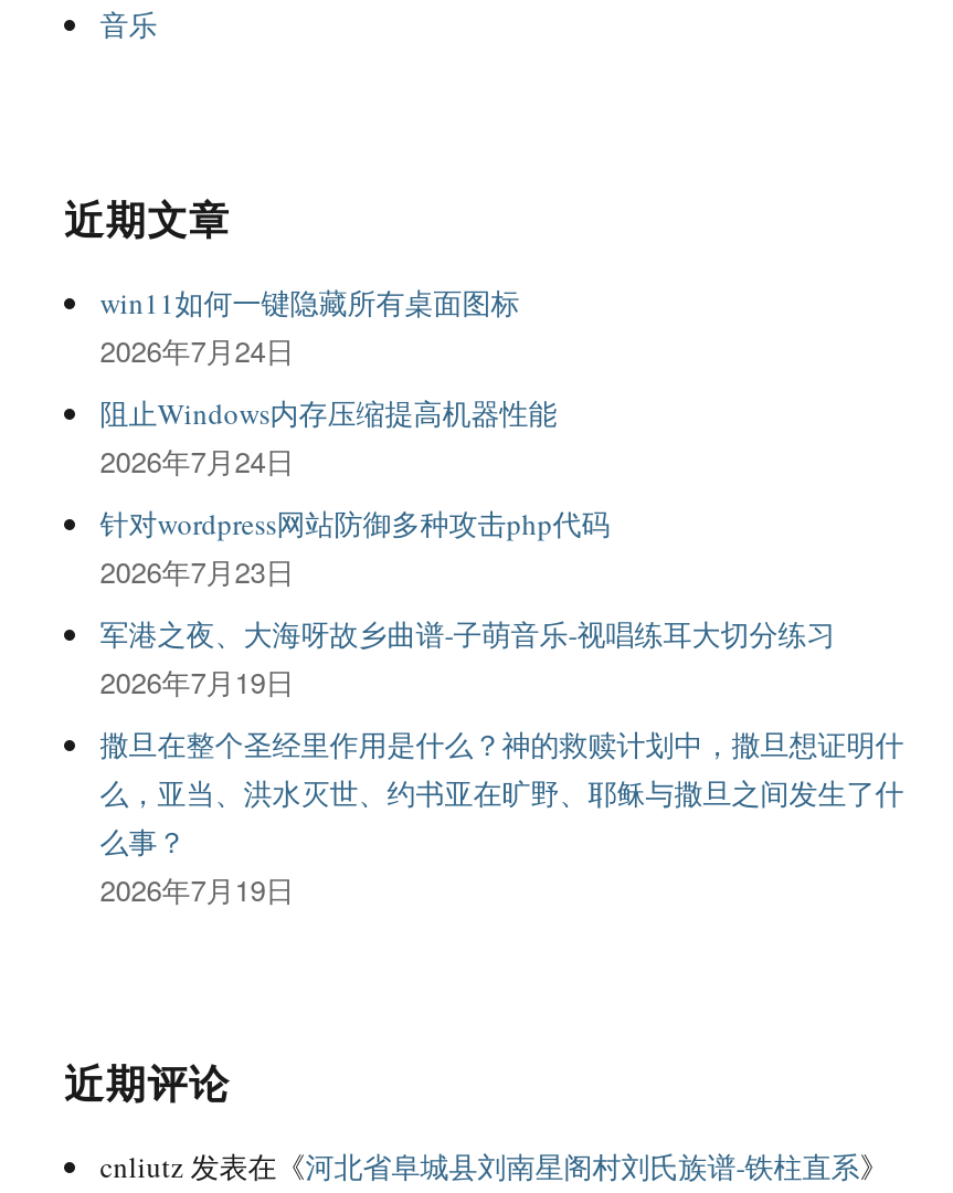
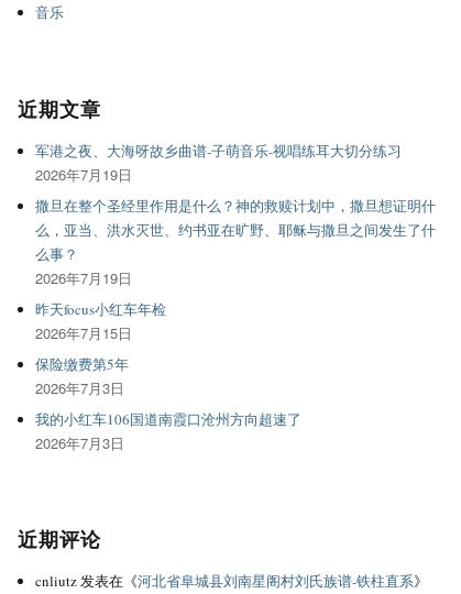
[100,283,610,593] win11如何一键隐藏所有桌面图标 | 2026年7月24日 | 阻止Windows内存压缩提高机器性能 | 2026年7月24日 | 针对wordpress网站防御多种攻击php代码 | 2026年7月23日 -> none
moved [100,615,904,911] -> [35,141,436,289]: 军港之夜、大海呀故乡曲谱-子萌音乐-视唱练耳大切分练习 | 2026年7月19日 | 撒旦在整个圣经里作用是什么？神的救赎计划中，撒旦想证明什 | 么，亚当、洪水灭世、约书亚在旷野、耶稣与撒旦之间发生了什 | 么事？ | 2026年7月19日
none -> [35,300,302,454] 昨天focus小红车年检 | 2026年7月15日 | 保险缴费第5年 | 2026年7月3日 | 我的小红车106国道南霞口沧州方向超速了 | 2026年7月3日

